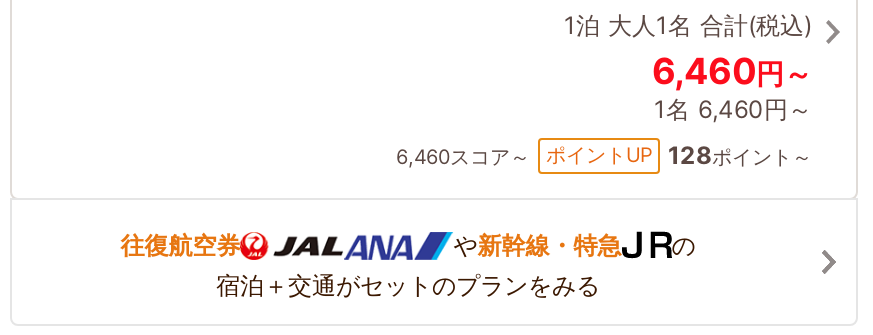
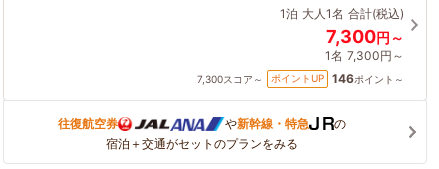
[652,49,812,91] 6,460円～ -> [326,26,404,47] 7,300円～
[654,93,812,123] 1名 6,460円～ -> [325,48,404,63] 1名 7,300円～
[396,143,530,167] 6,460スコア～ -> [197,73,263,85] 7,300スコア～
[668,139,812,169] 128ポイント～ -> [332,71,404,86] 146ポイント～

